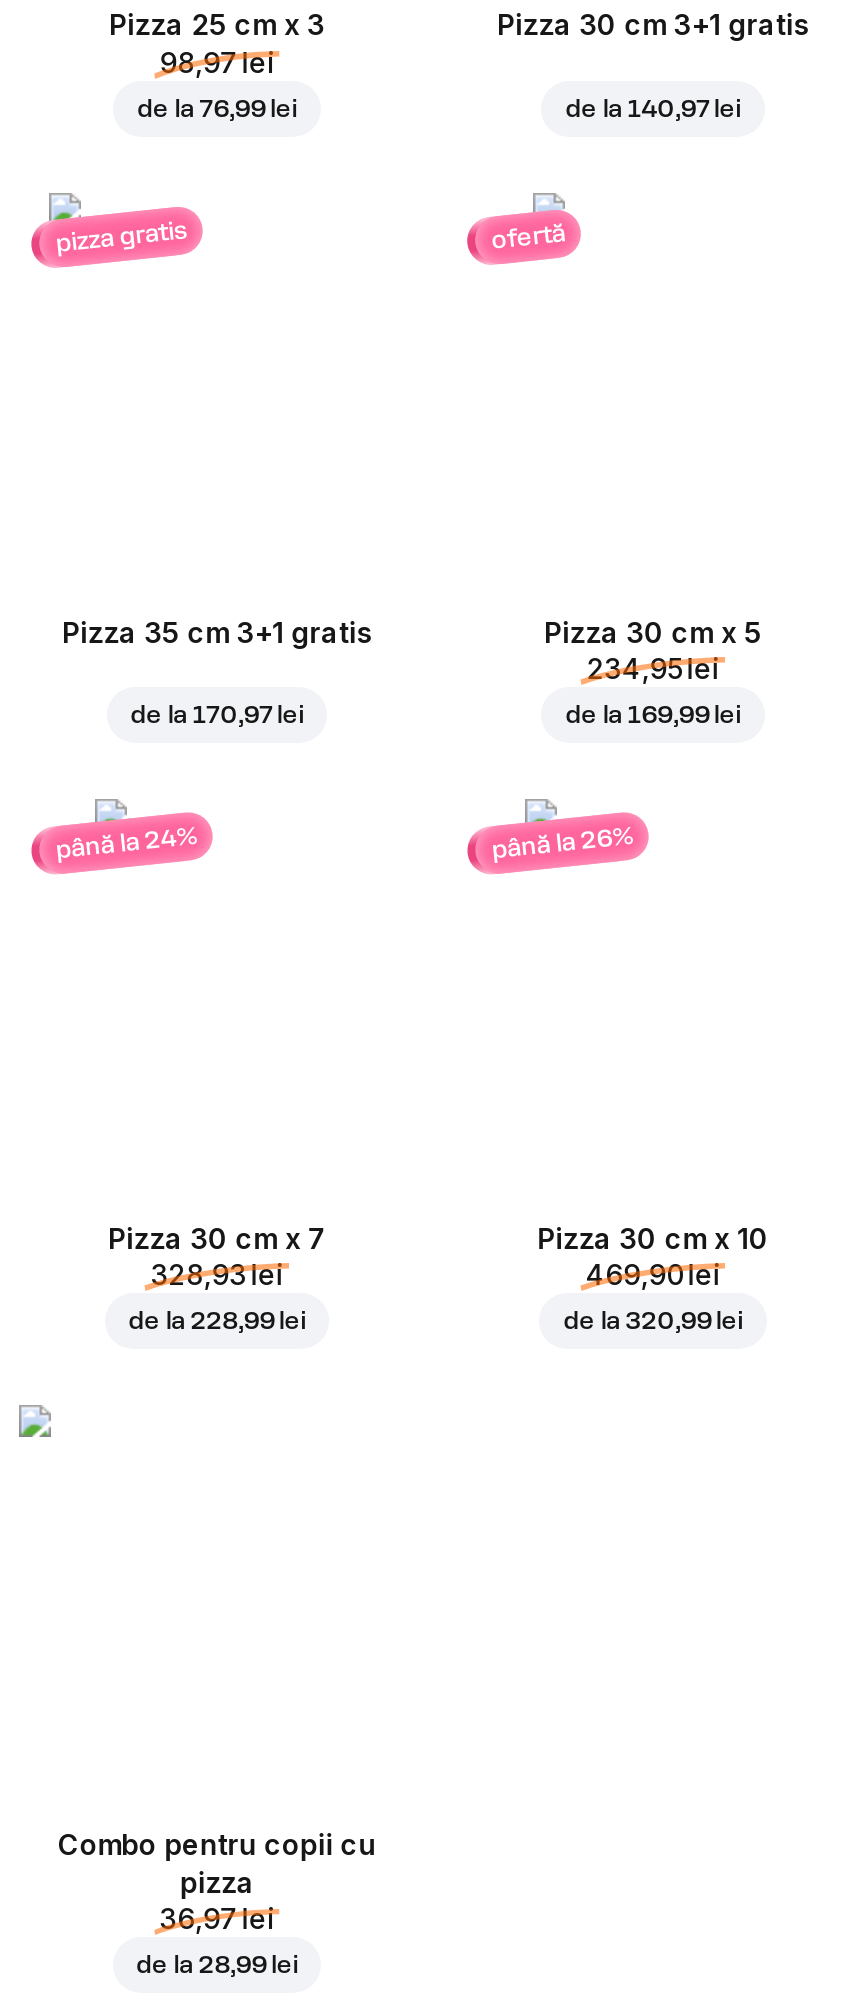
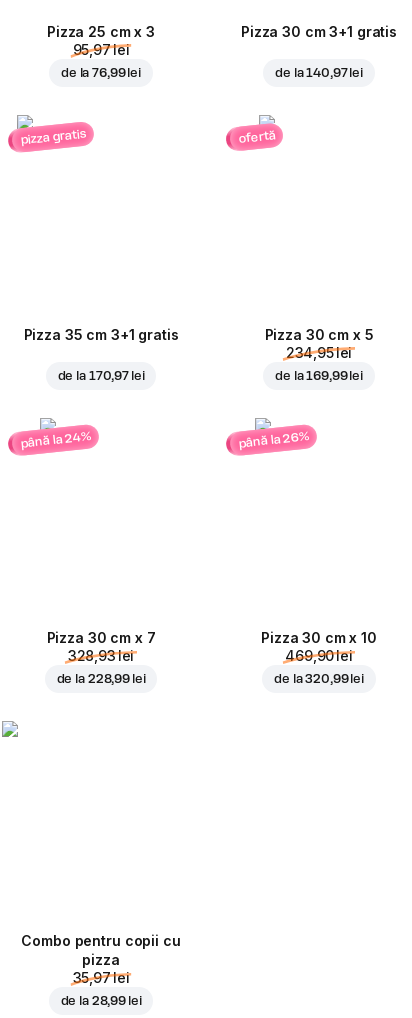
[159,45,275,79] 98,97 lei -> [73,41,129,58] 95,97 lei
[159,1902,275,1936] 36,97 lei -> [73,969,129,986] 35,97 lei

